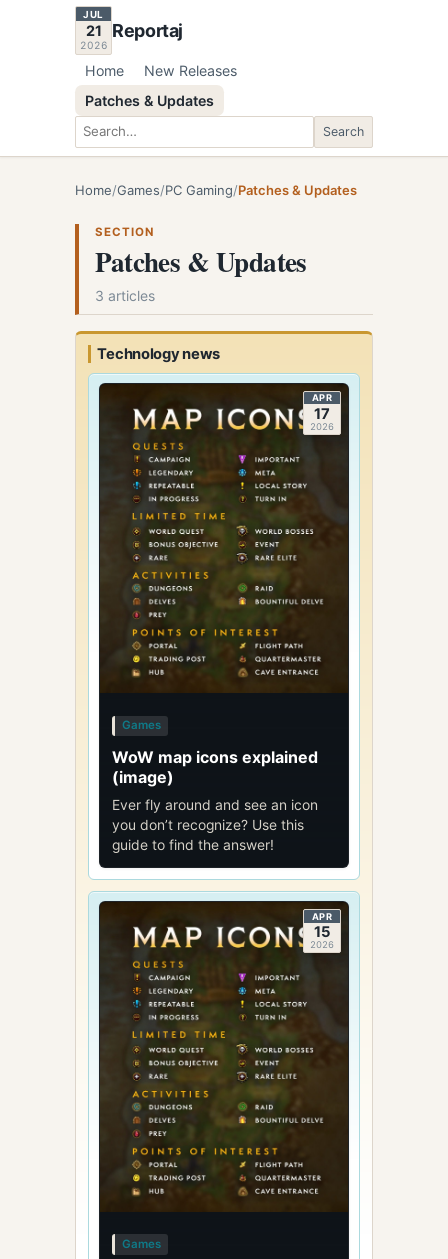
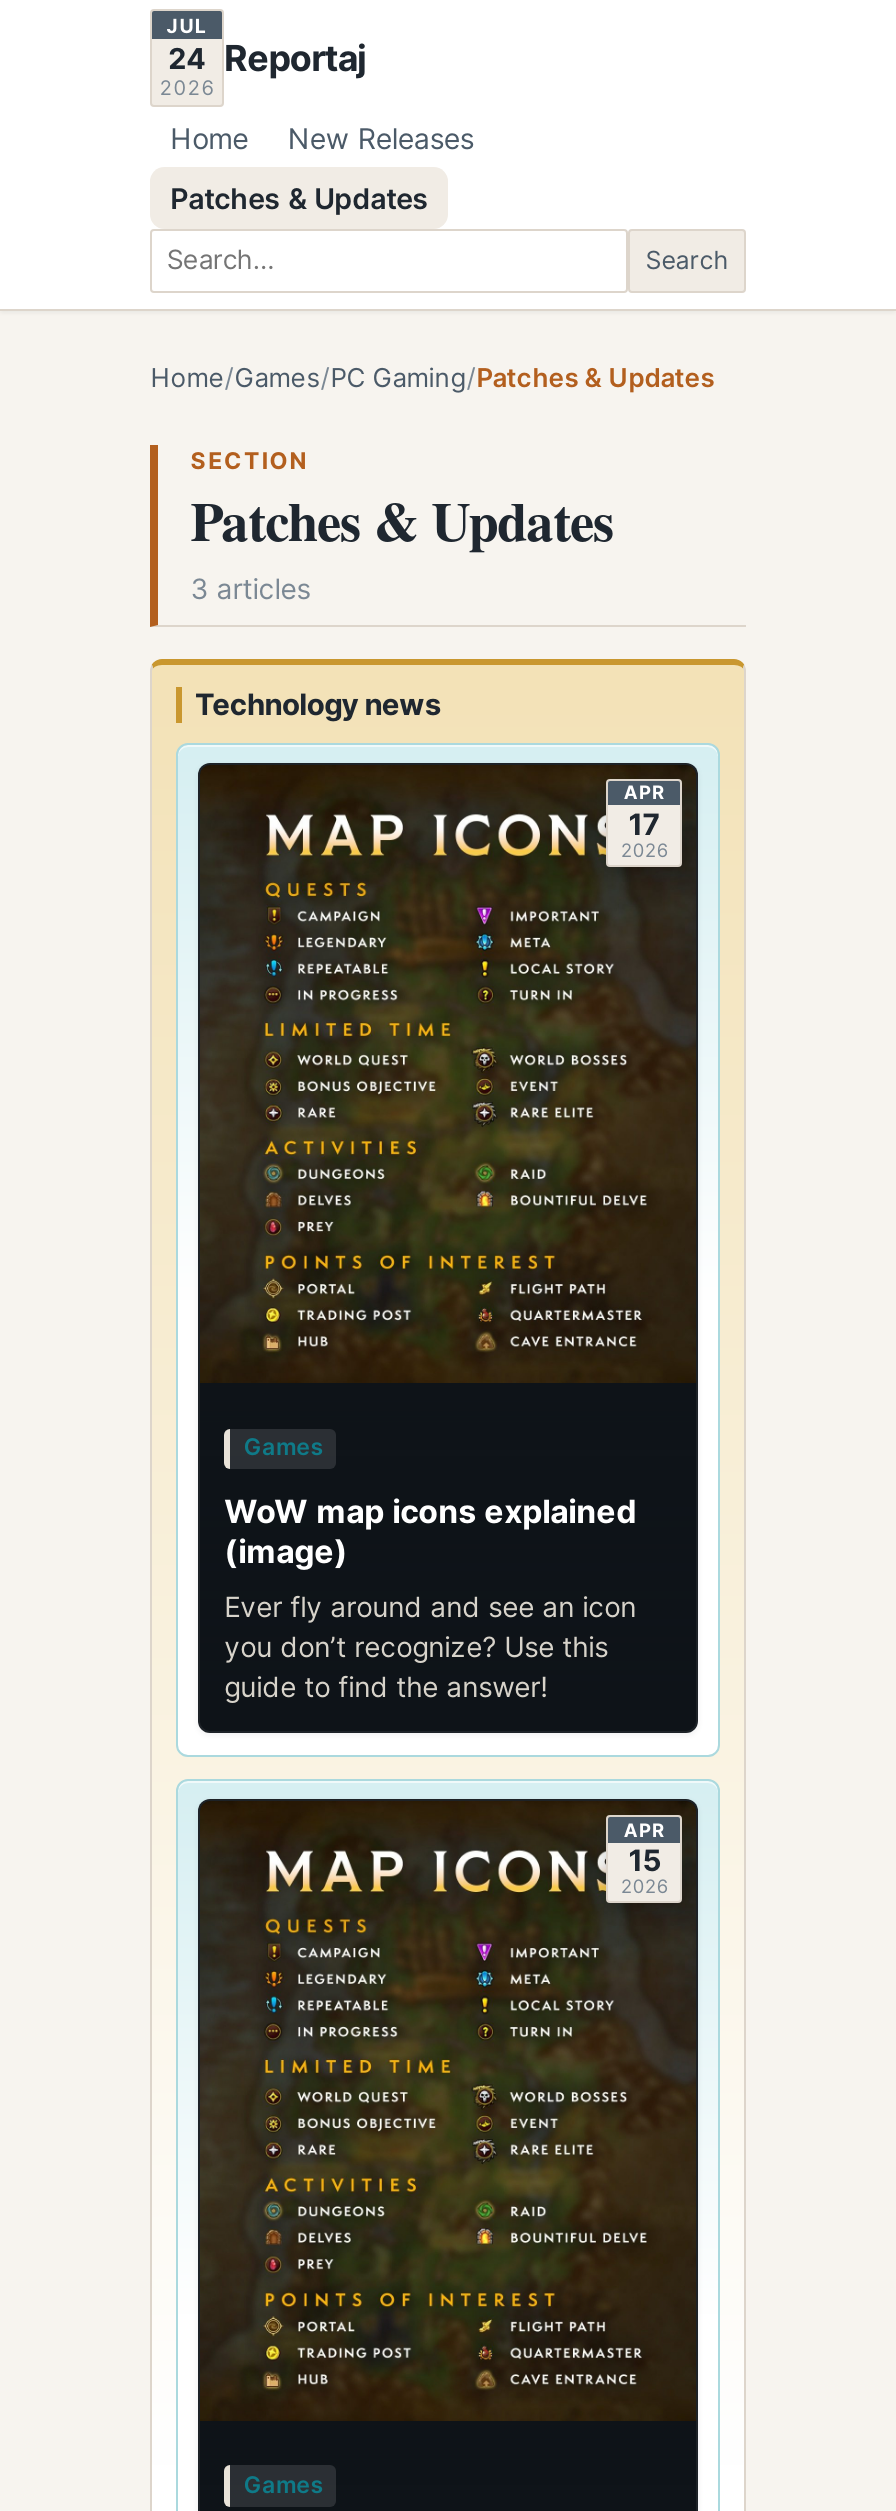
[86,20,183,41] 21 Reportaj -> [168,37,366,79] 24 Reportaj

